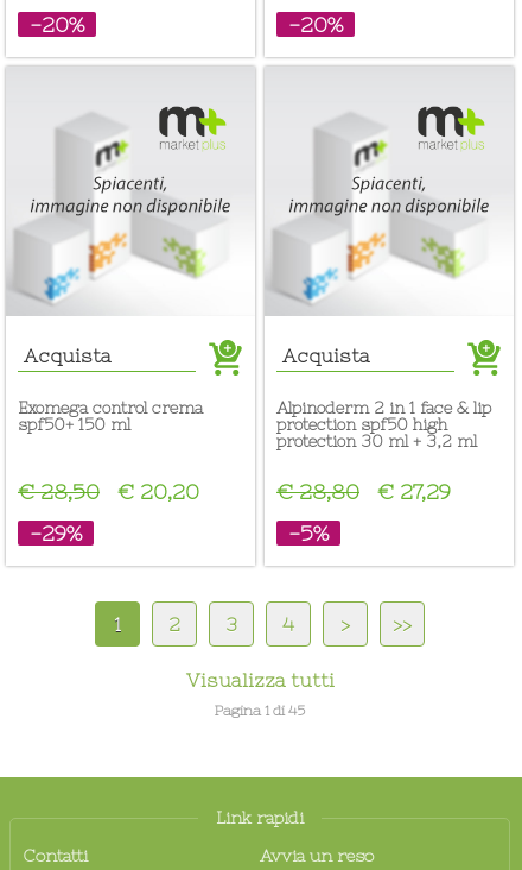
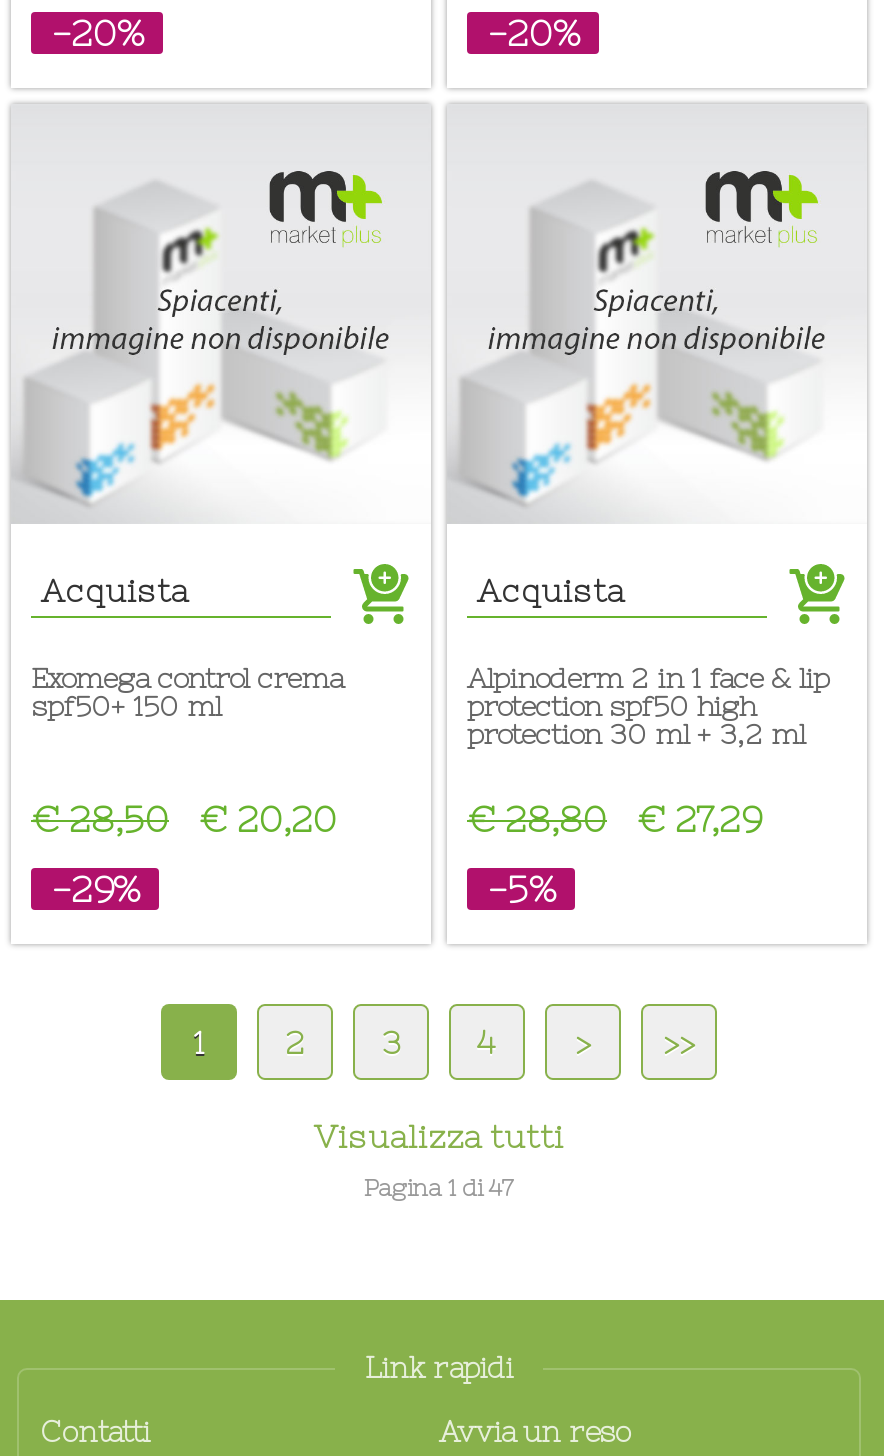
[215,702,305,719] Pagina 1 di 45 -> [364,1174,514,1202] Pagina 1 di 47

